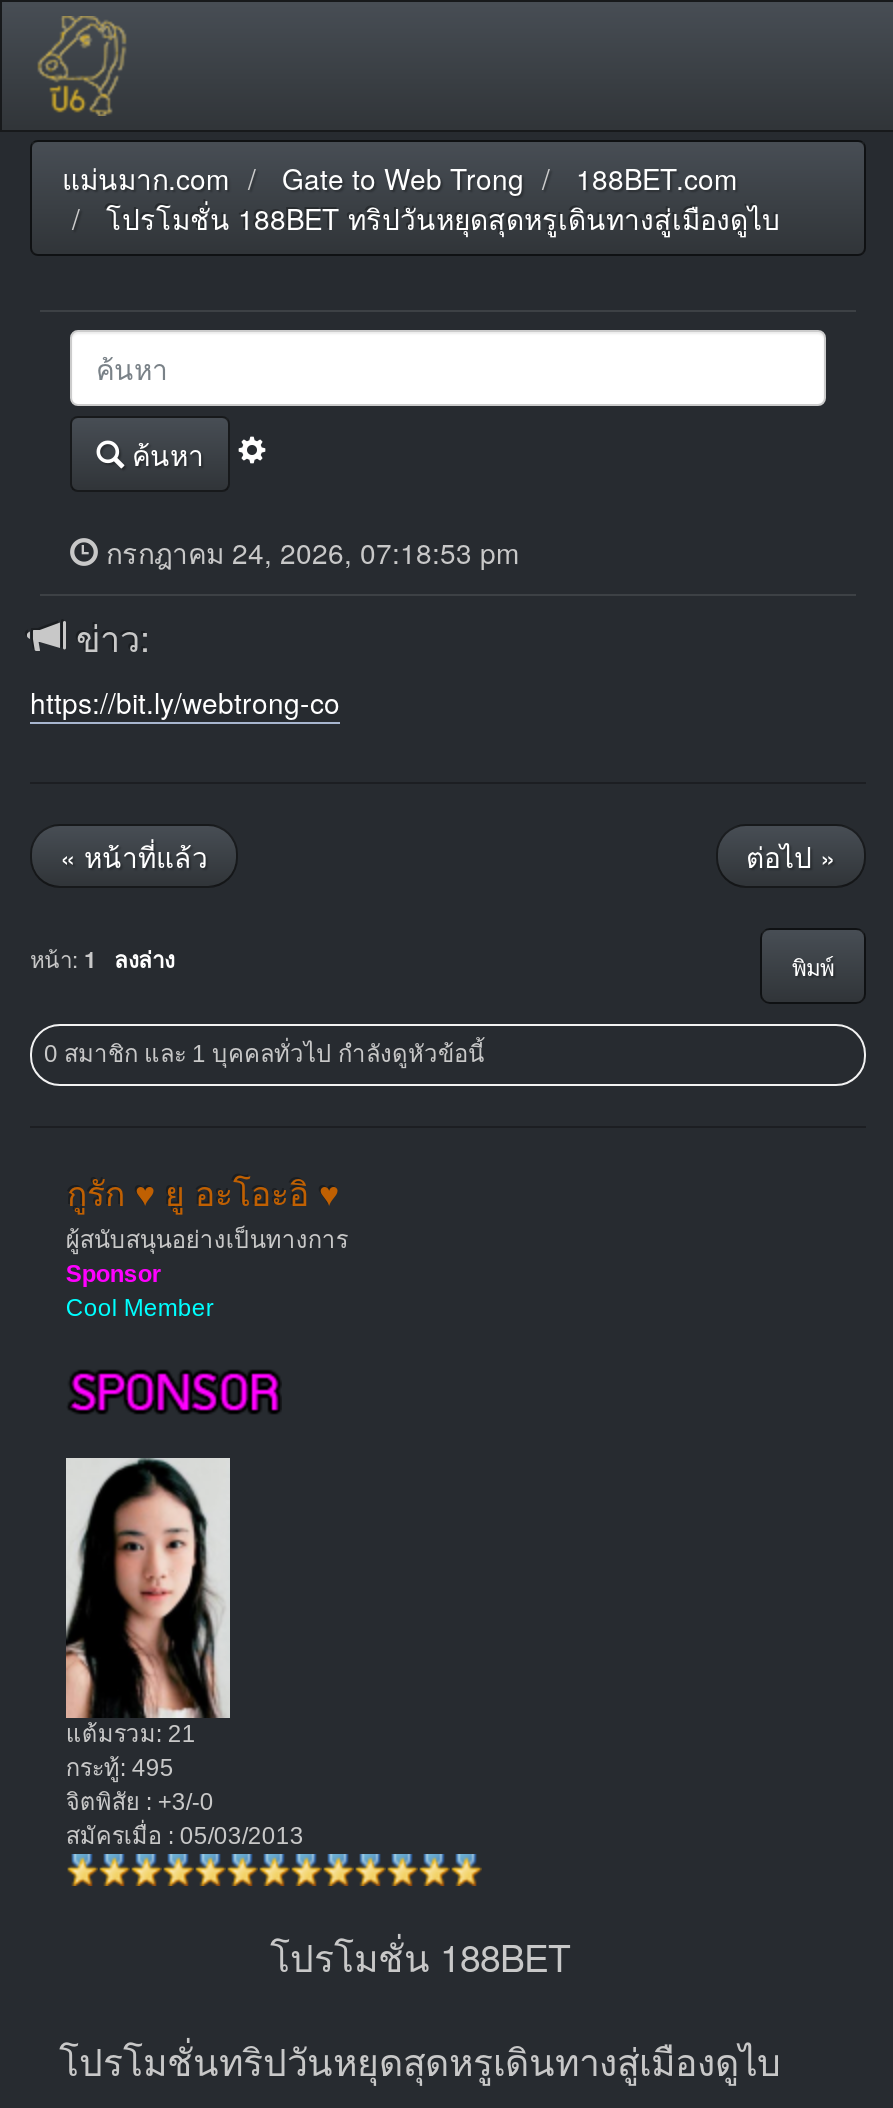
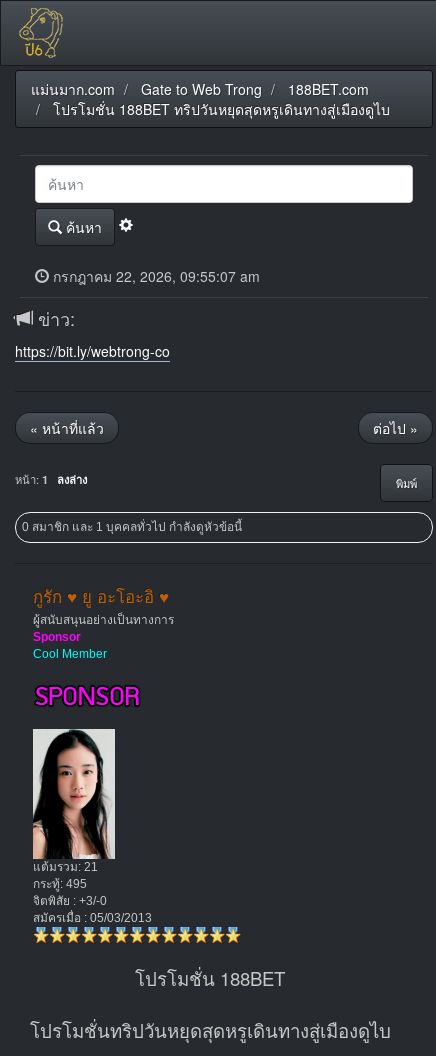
[98,532,520,572] กรกฎาคม 24, 2026, 07:18:53 pm -> [49,266,260,286] กรกฎาคม 22, 2026, 09:55:07 am

